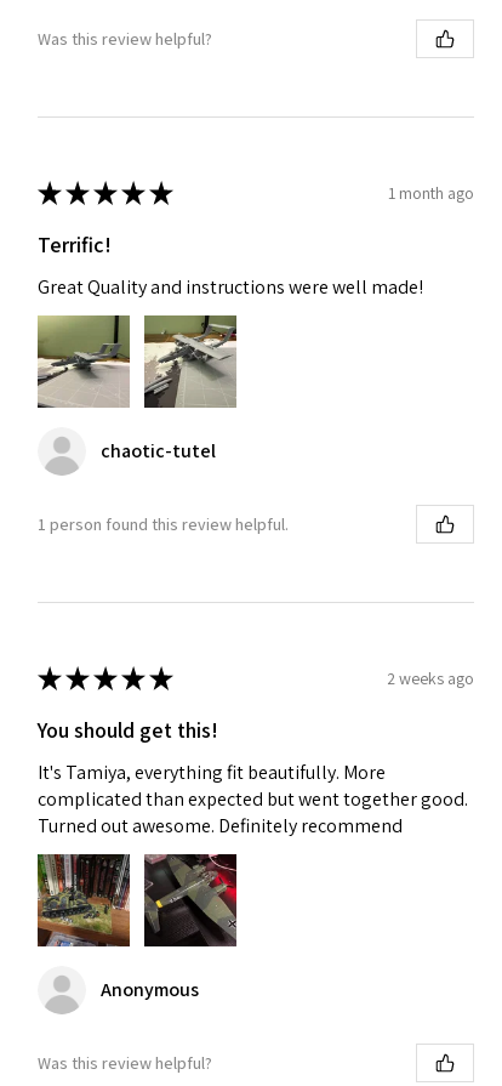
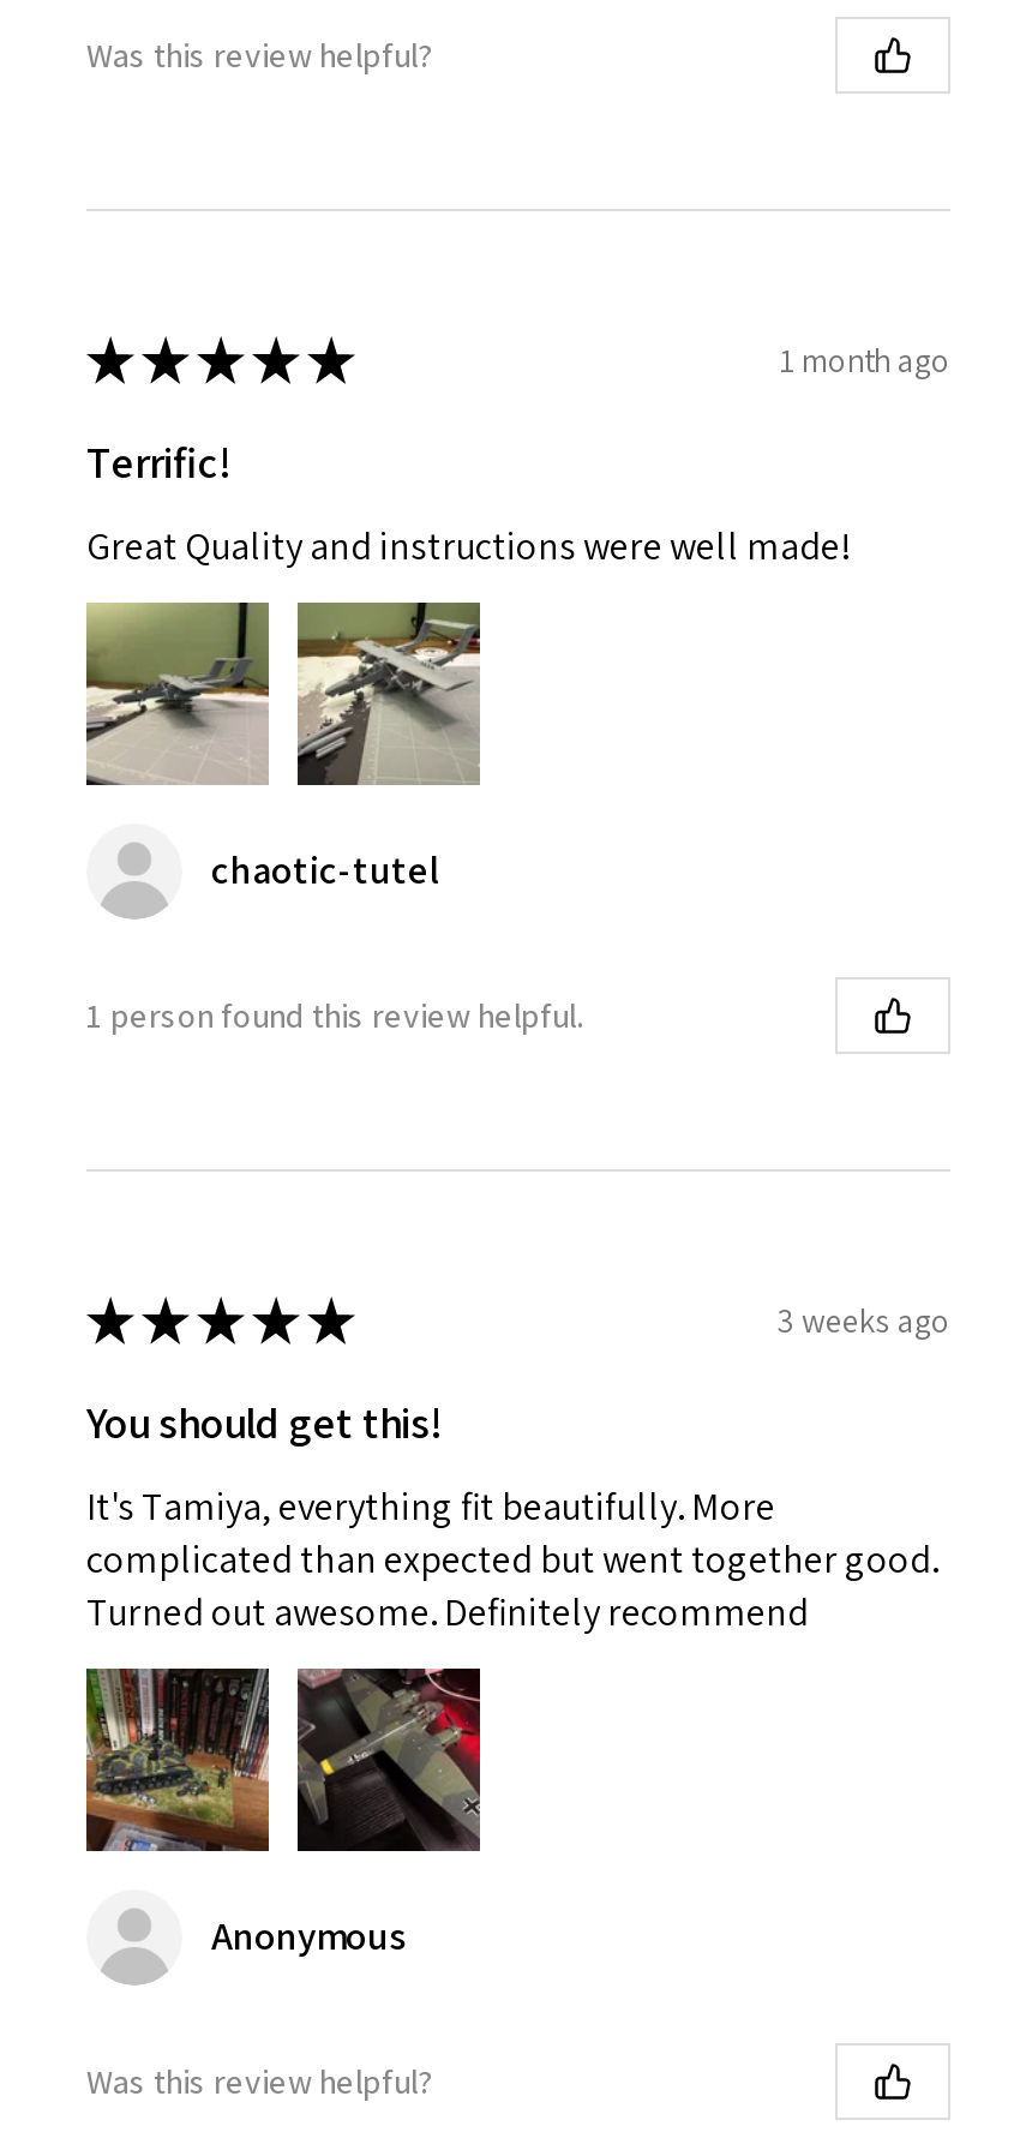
[387,667,474,689] 2 weeks ago -> [778,1298,950,1342] 3 weeks ago

